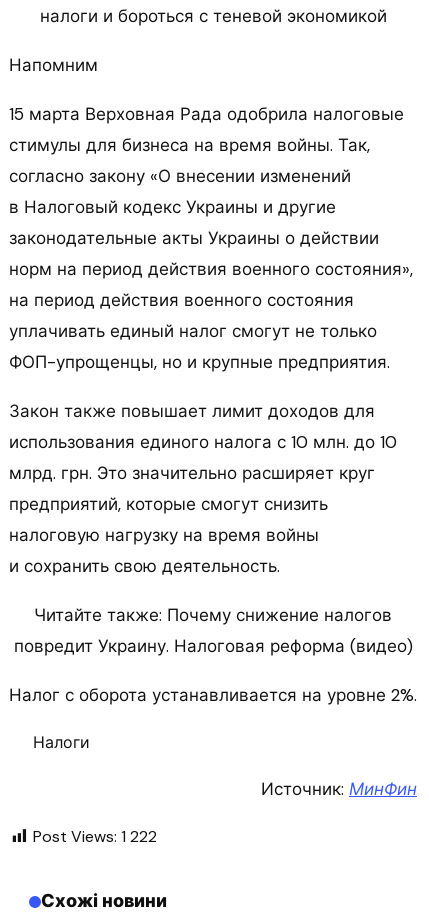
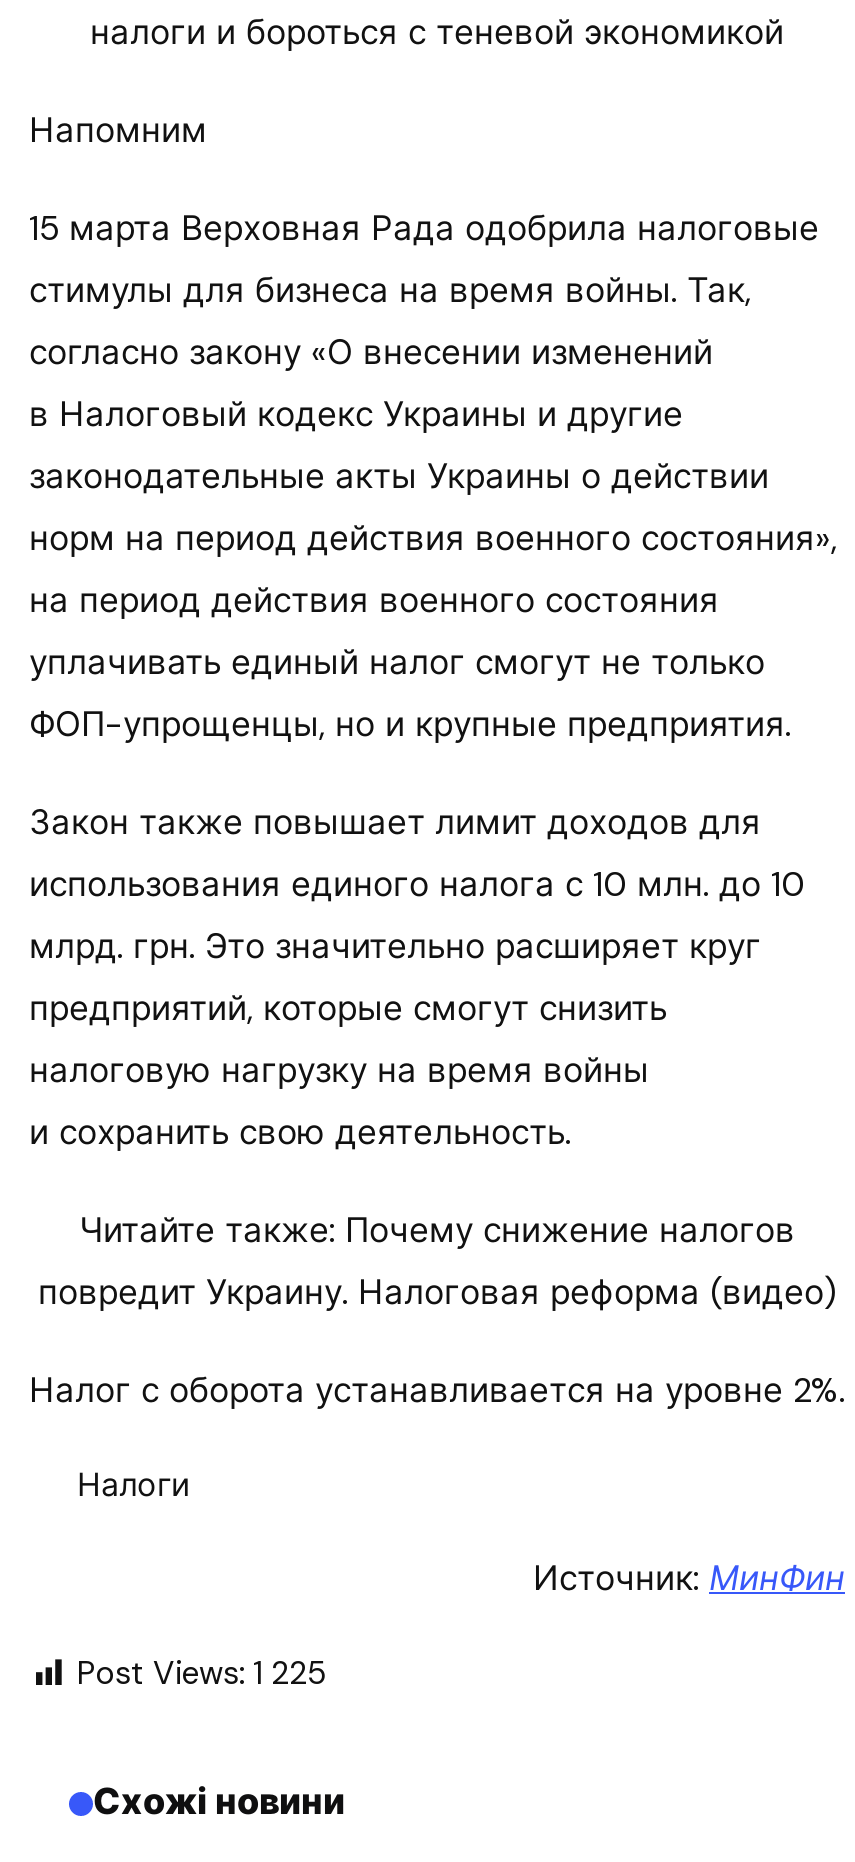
[33,826,157,847] Post Views: 1 222 -> [77,1652,327,1694] Post Views: 1 225

